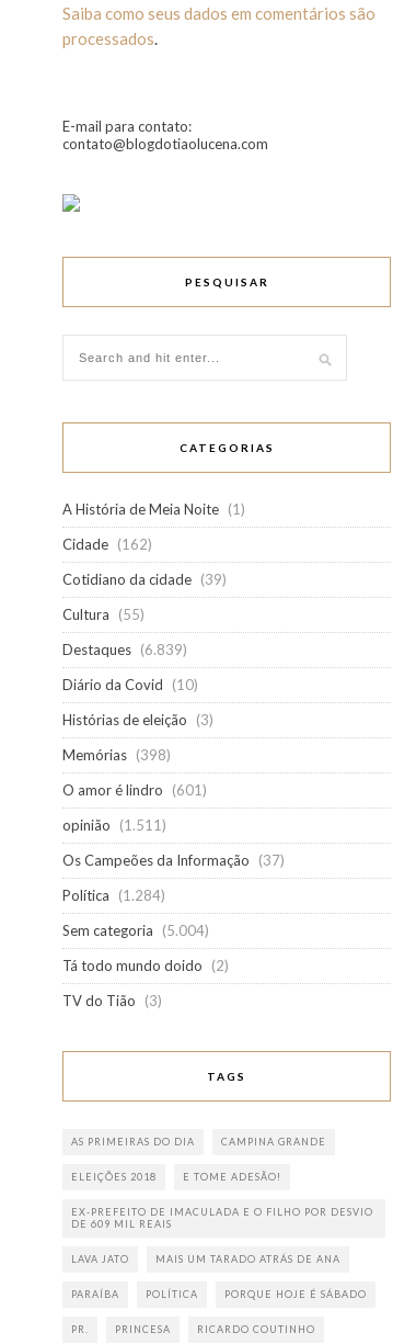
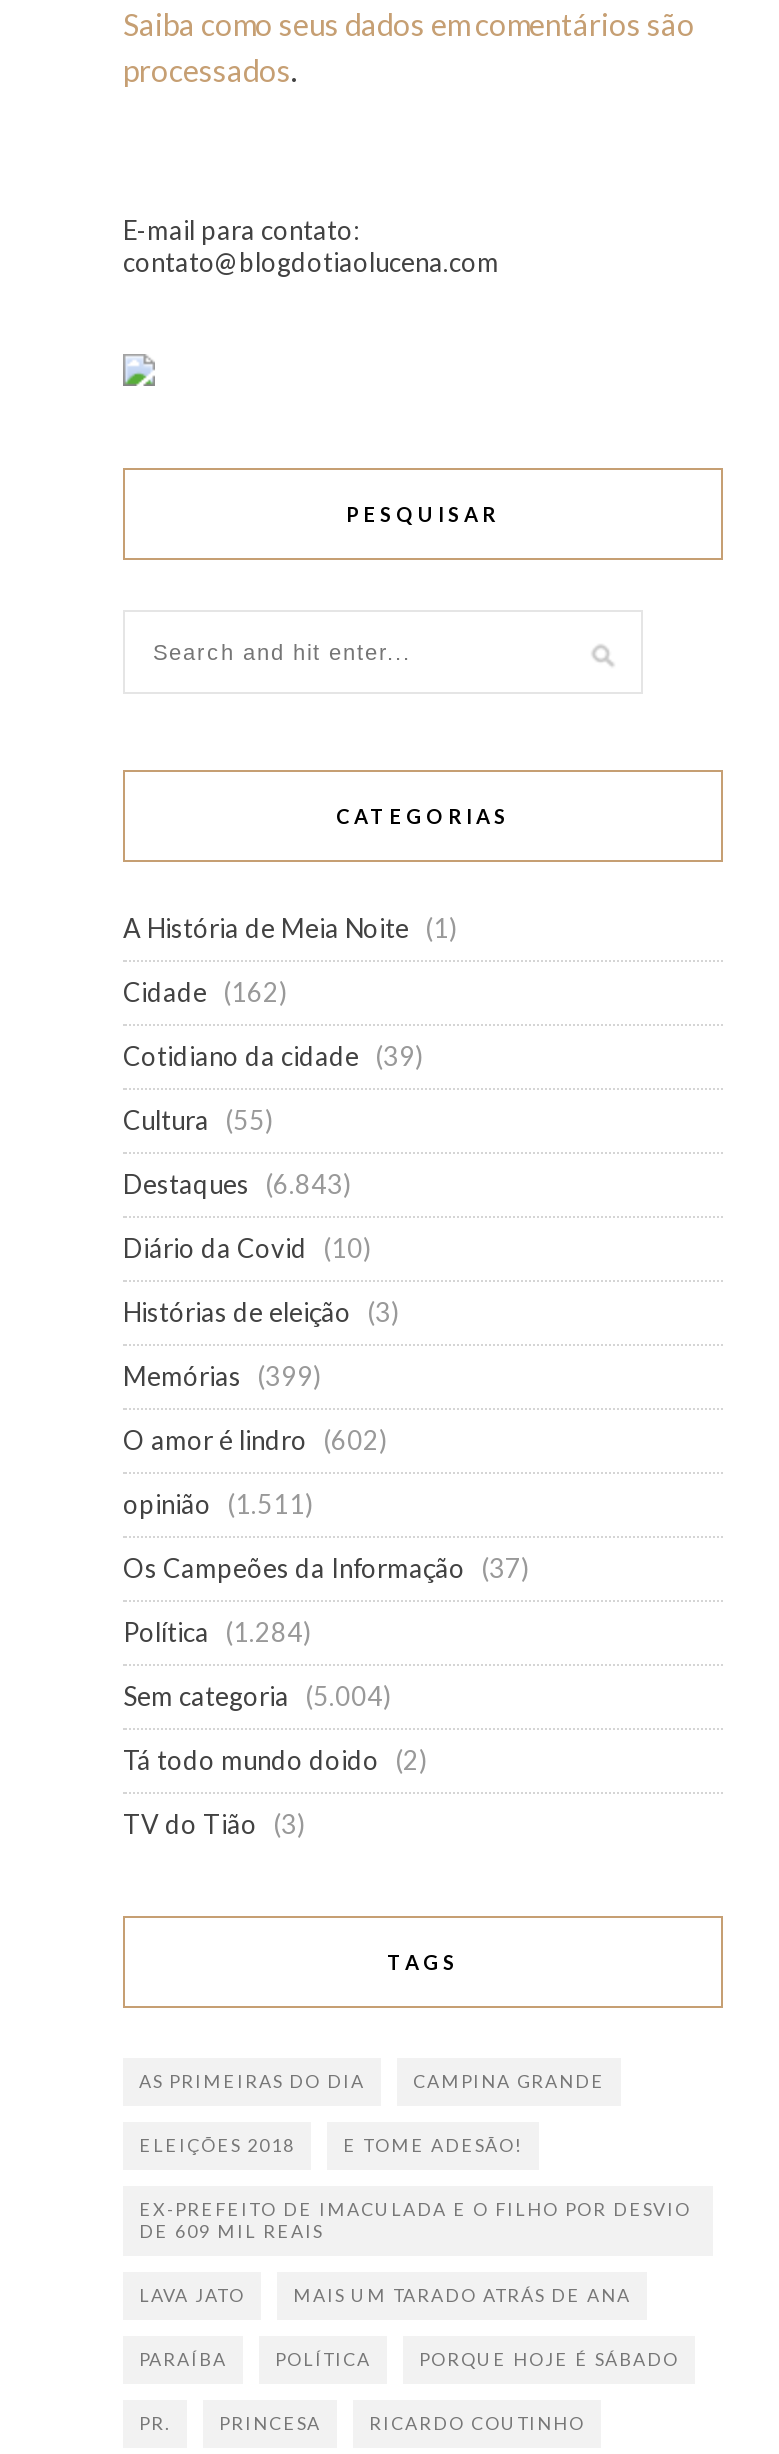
[62,641,187,658] Destaques (6.839) -> [123,1168,351,1200] Destaques (6.843)
[62,746,171,763] Memórias (398) -> [123,1360,321,1392] Memórias (399)
[62,781,207,799] O amor é lindro (601) -> [123,1424,387,1456] O amor é lindro (602)

